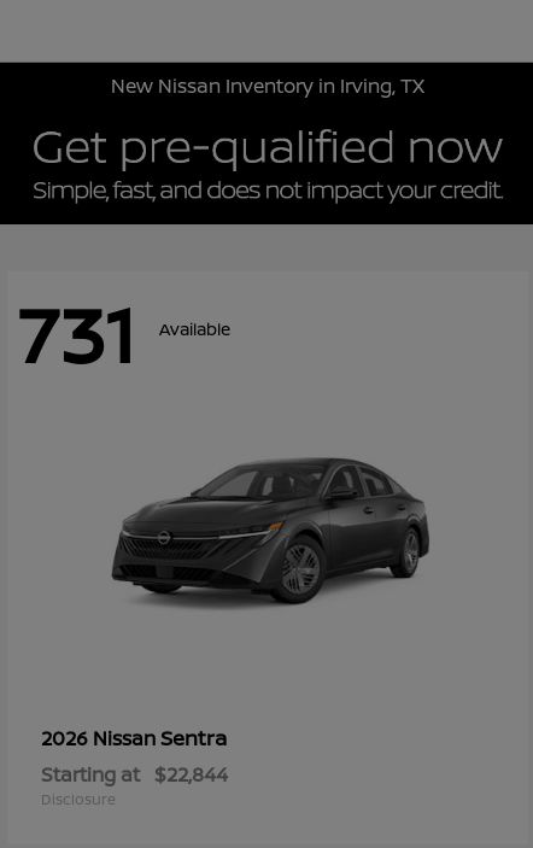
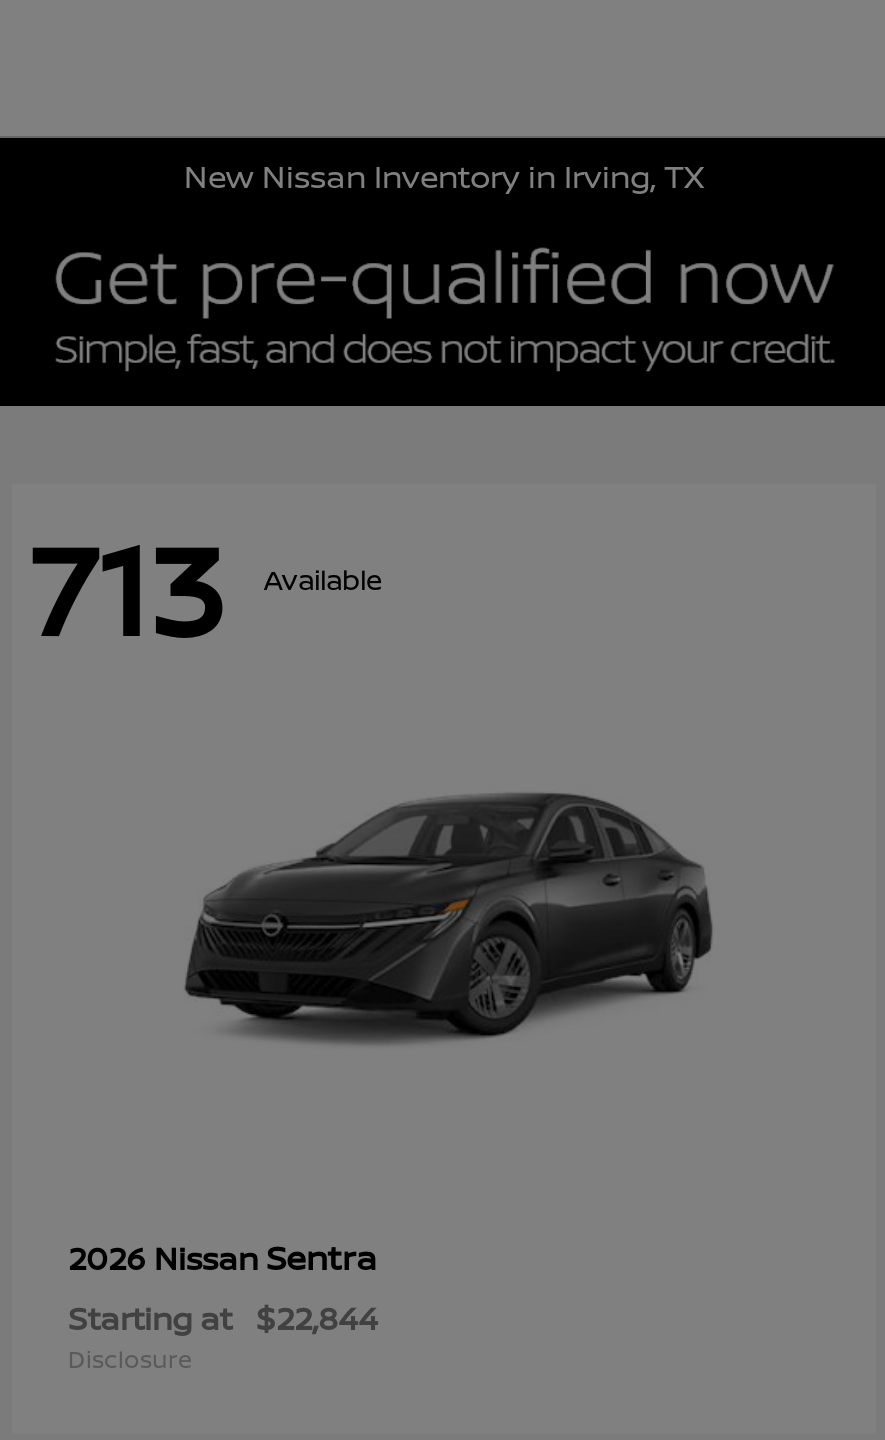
[17,281,230,386] 731 Available -> [28,500,382,674] 713 Available

